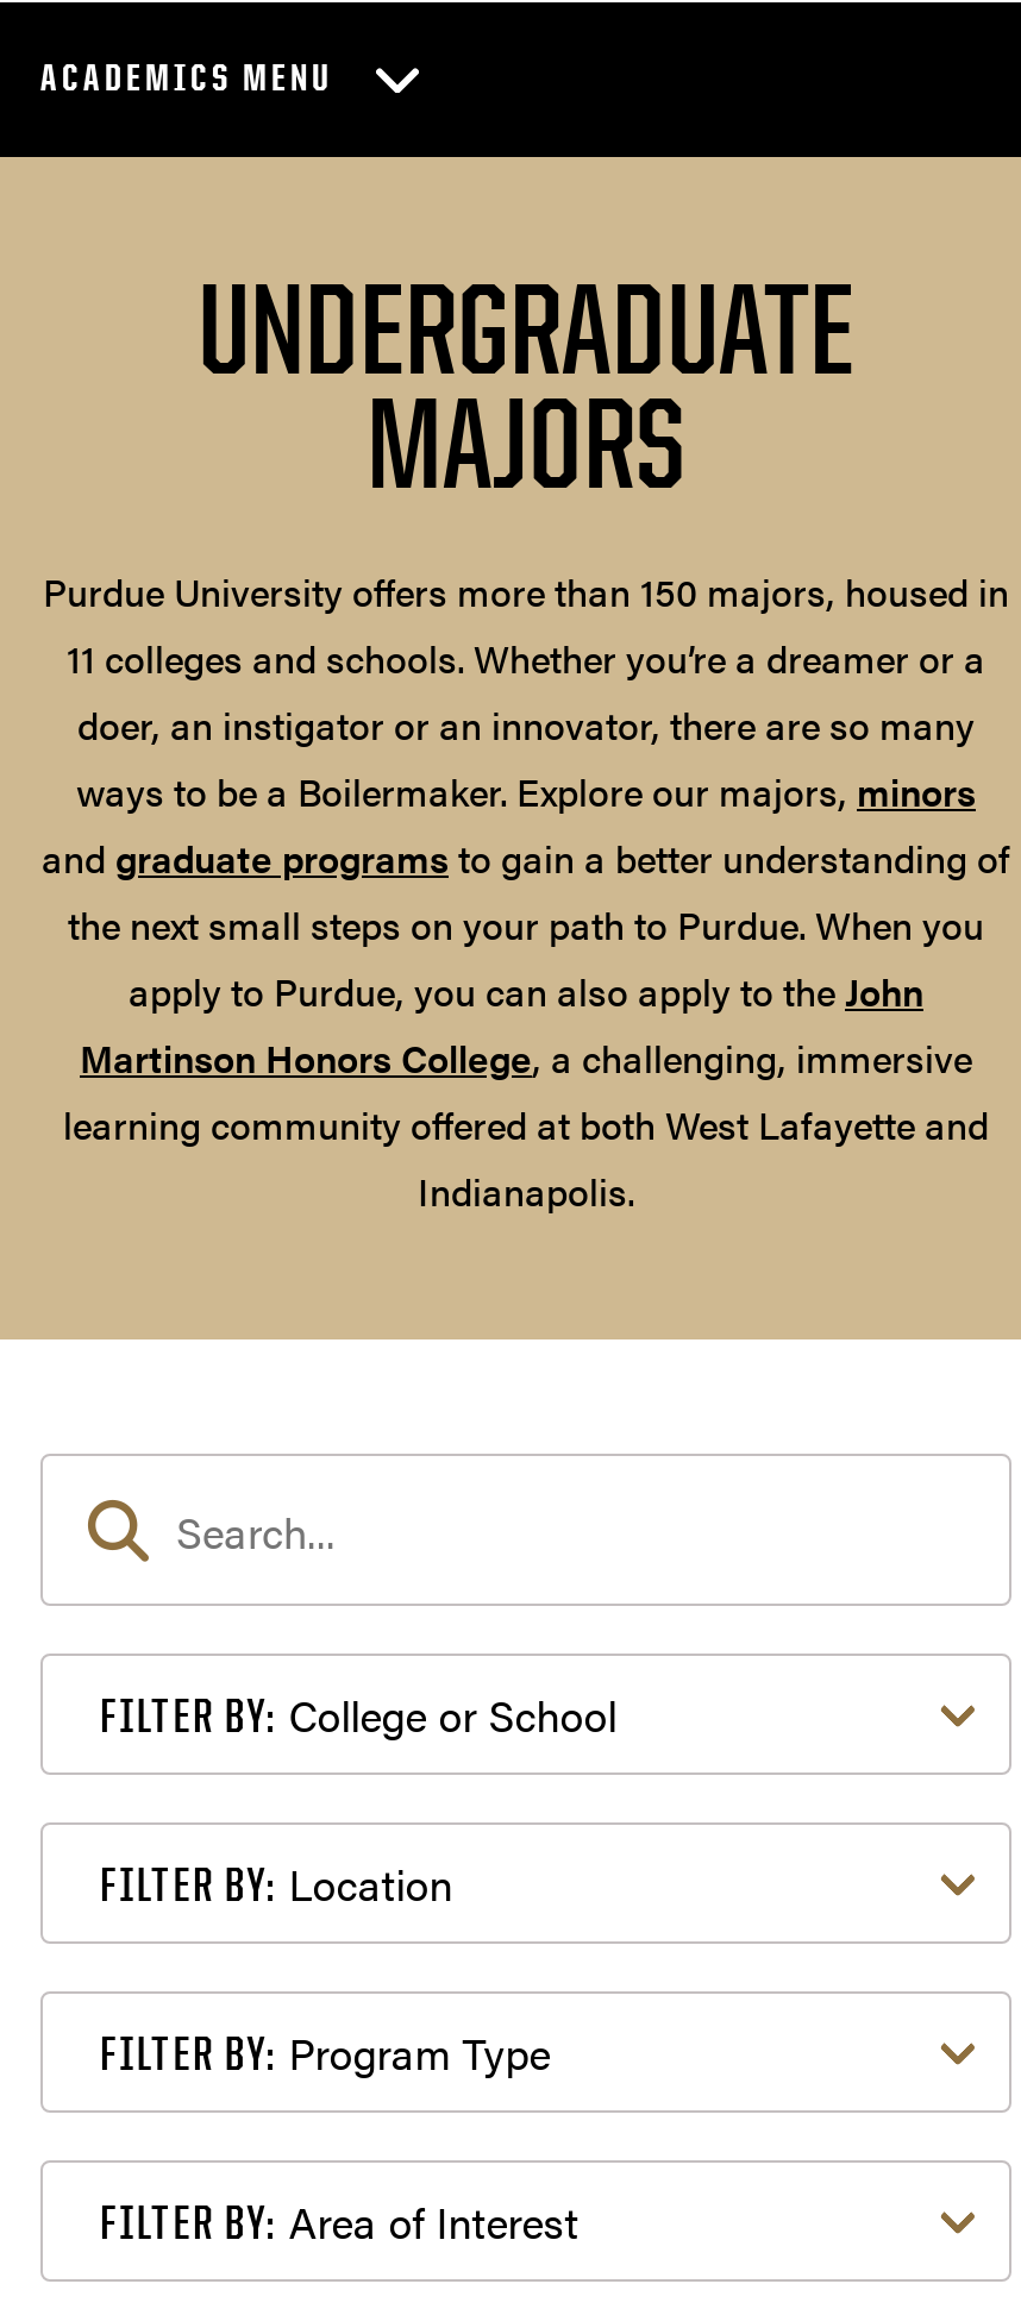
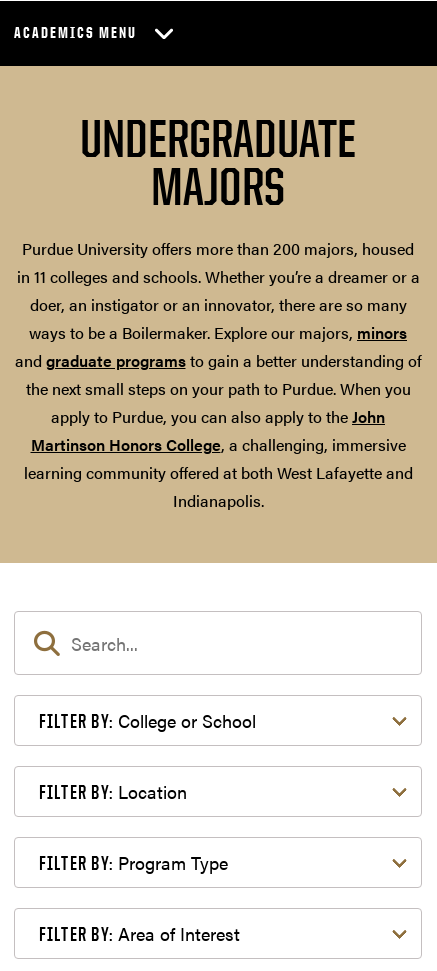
[43,564,1009,686] Purdue University offers more than 150 majors, housed in | 11 colleges and schools. Whether you’re a dreamer or a -> [16,237,419,288] Purdue University offers more than 200 majors, housed | in 11 colleges and schools. Whether you’re a dreamer or a

